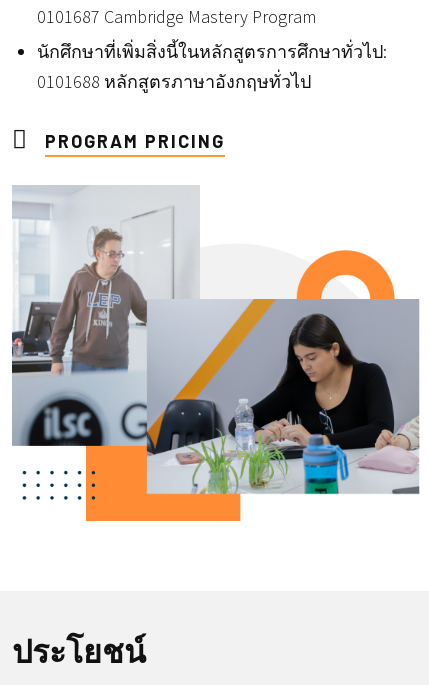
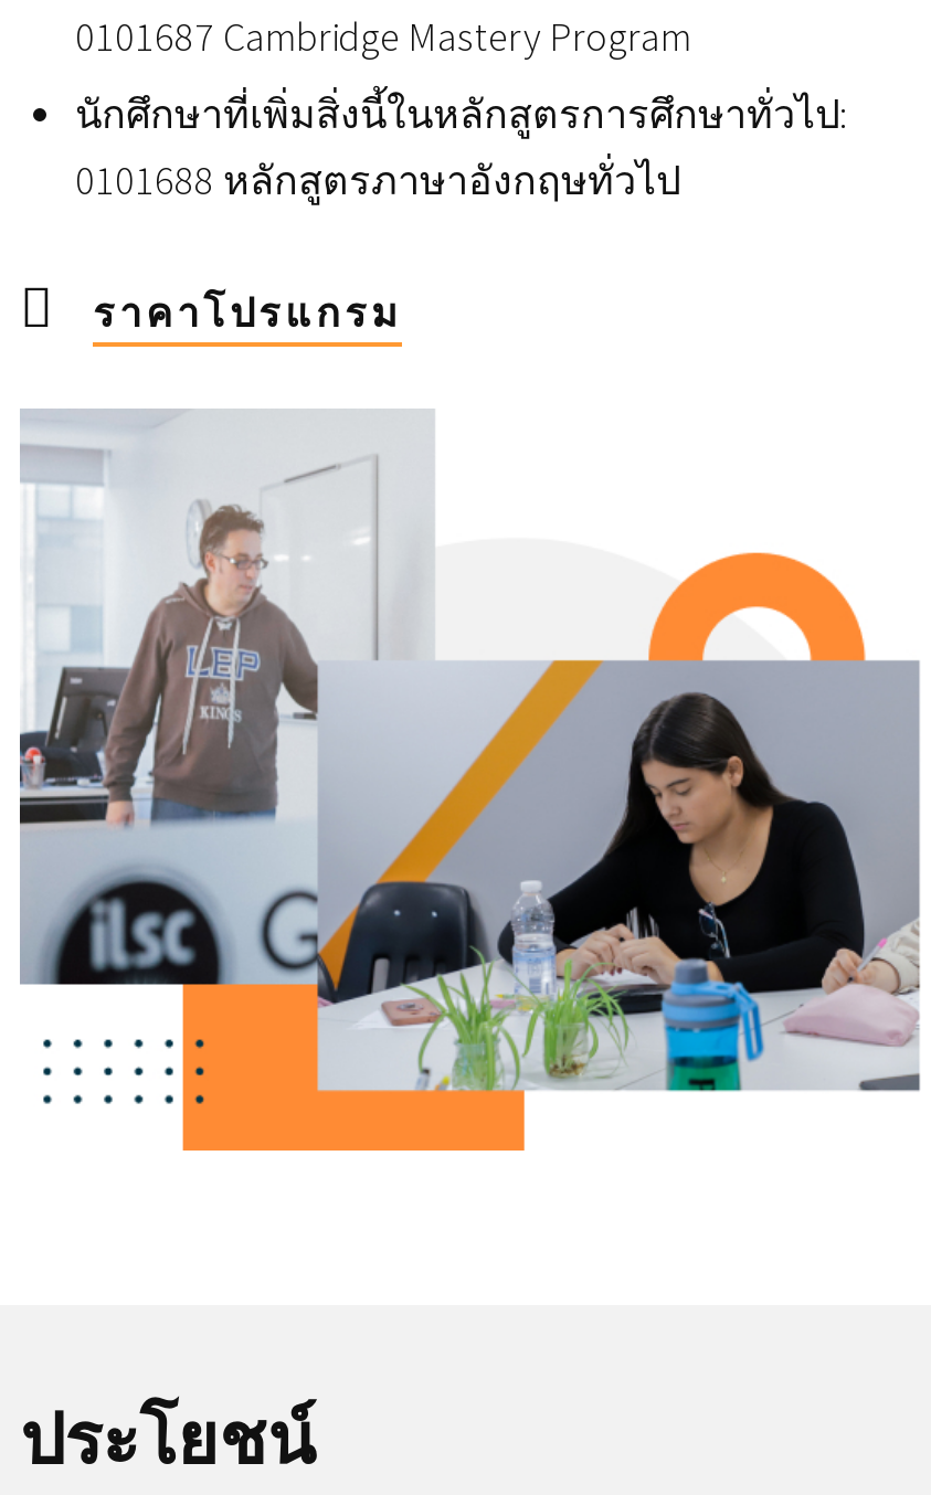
[45,130,225,152] PROGRAM PRICING -> [93,287,402,336] ราคาโปรแกรม

